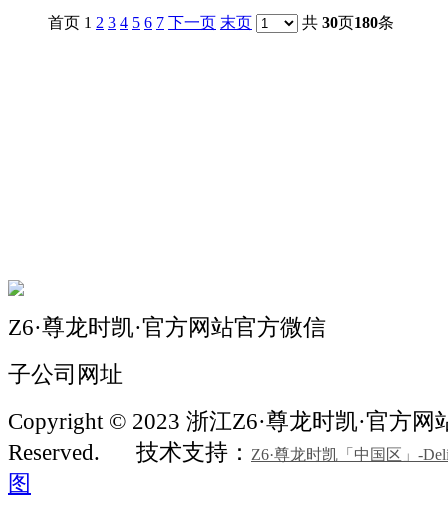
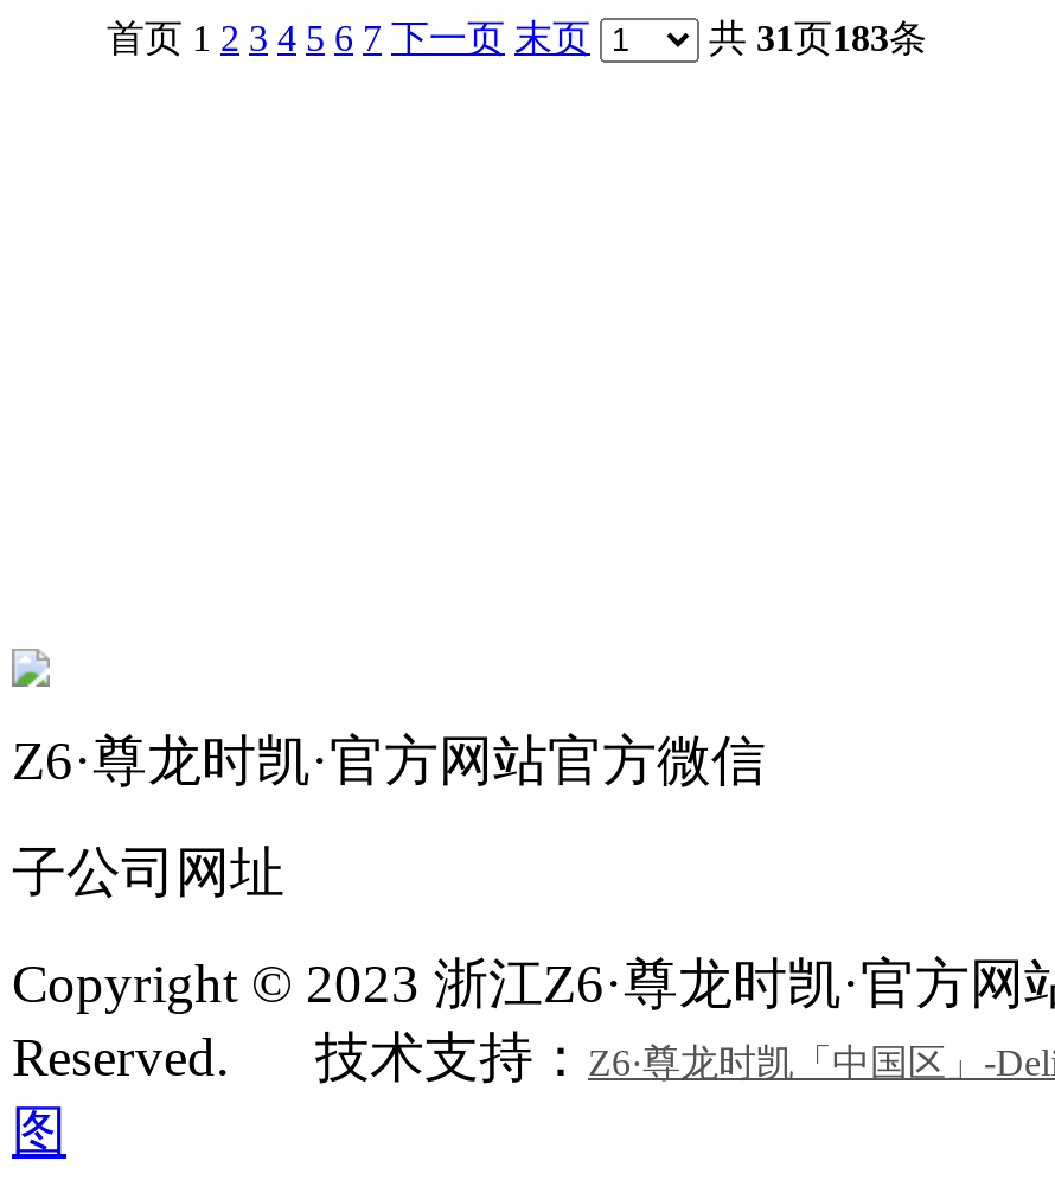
[302,14,394,31] 共30页180条 -> [709,19,927,59] 共31页183条

